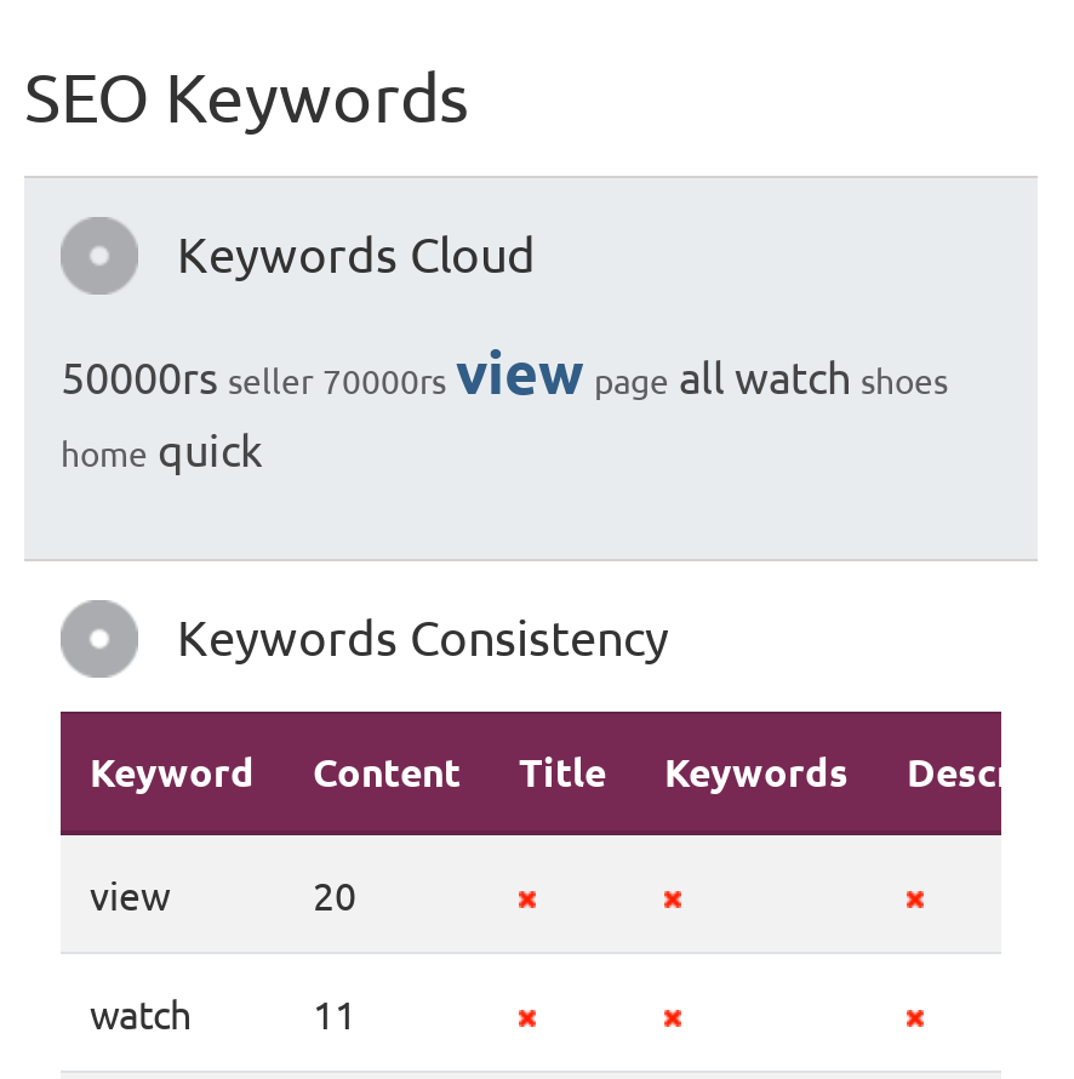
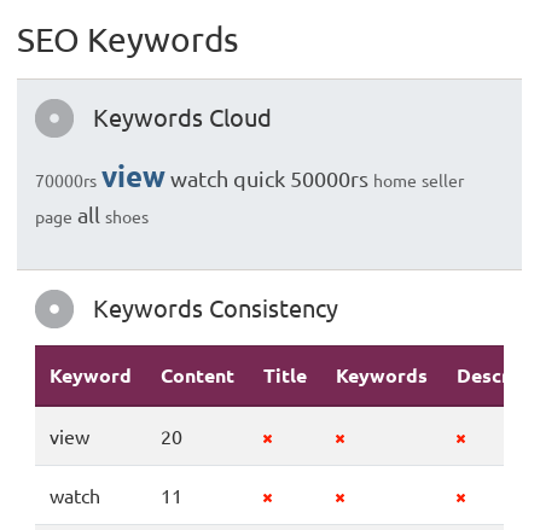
[61,333,948,474] 50000rs seller 70000rs view page all watch shoes | home quick -> [35,157,464,227] 70000rs view watch quick 50000rs home seller | page all shoes

